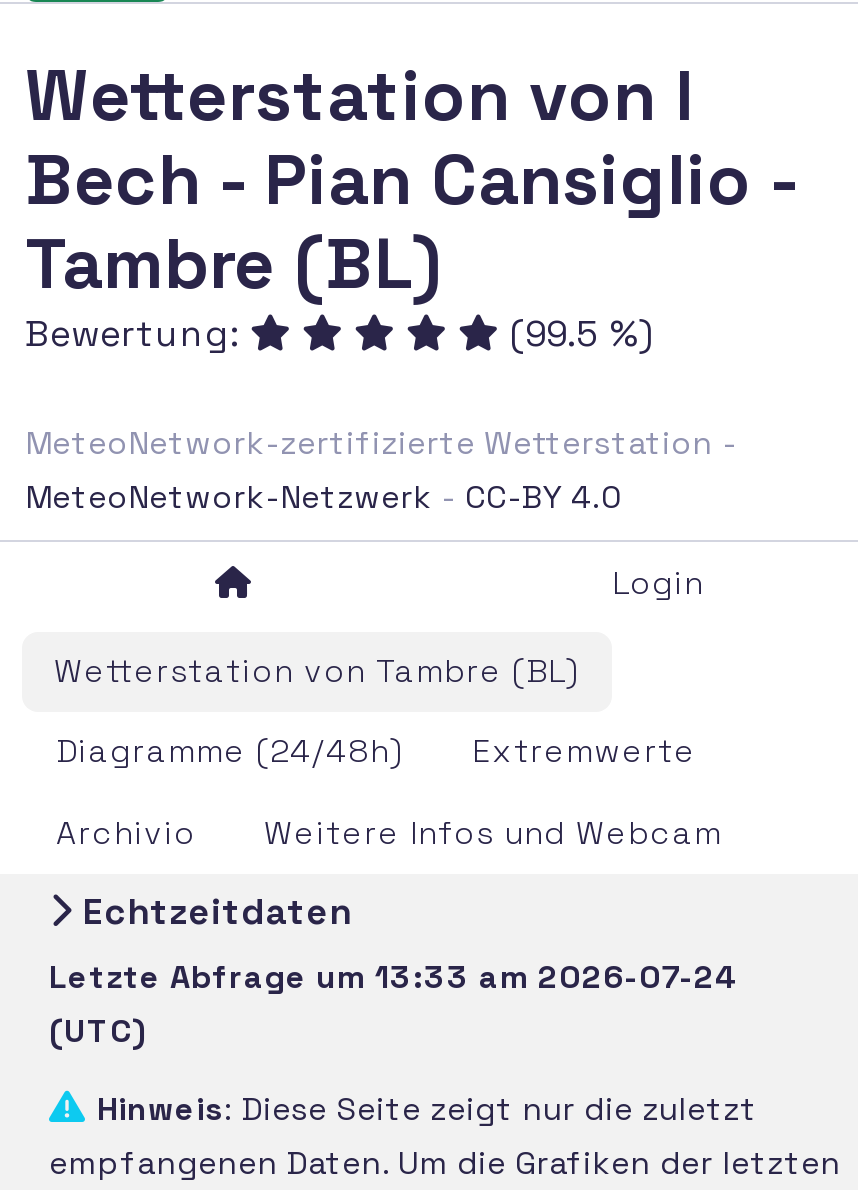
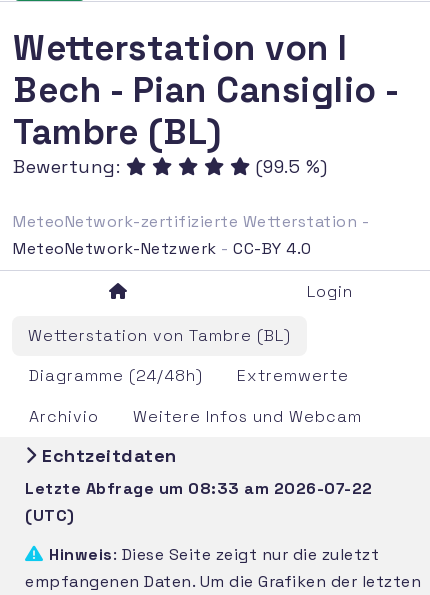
[49,956,738,998] Letzte Abfrage um 13:33 am 2026-07-24 -> [25,478,373,499] Letzte Abfrage um 08:33 am 2026-07-22

